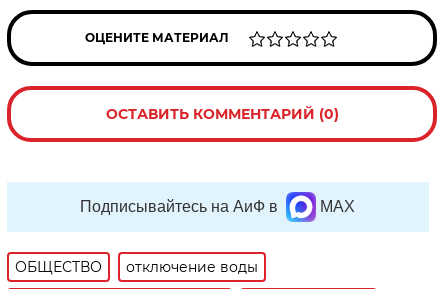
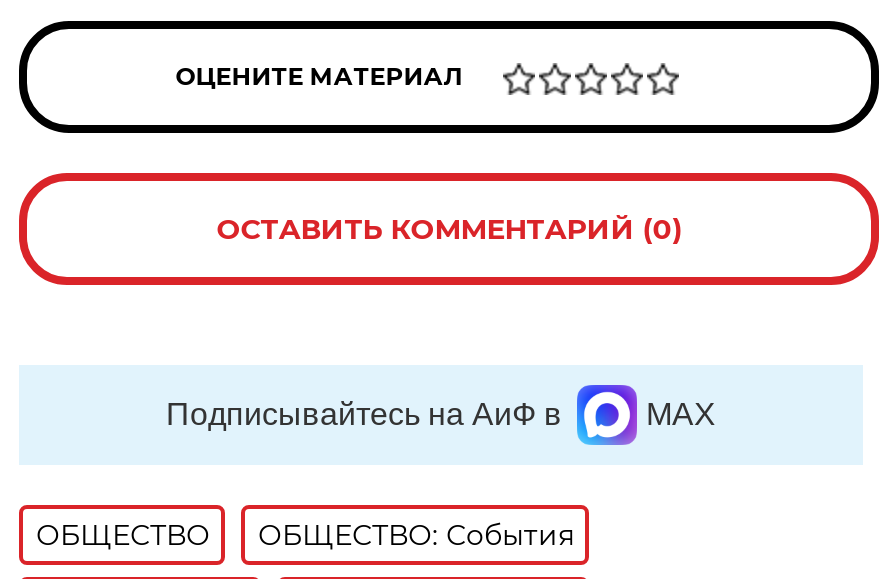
[126,258,258,276] отключение воды -> [258,517,574,553] ОБЩЕСТВО: События

